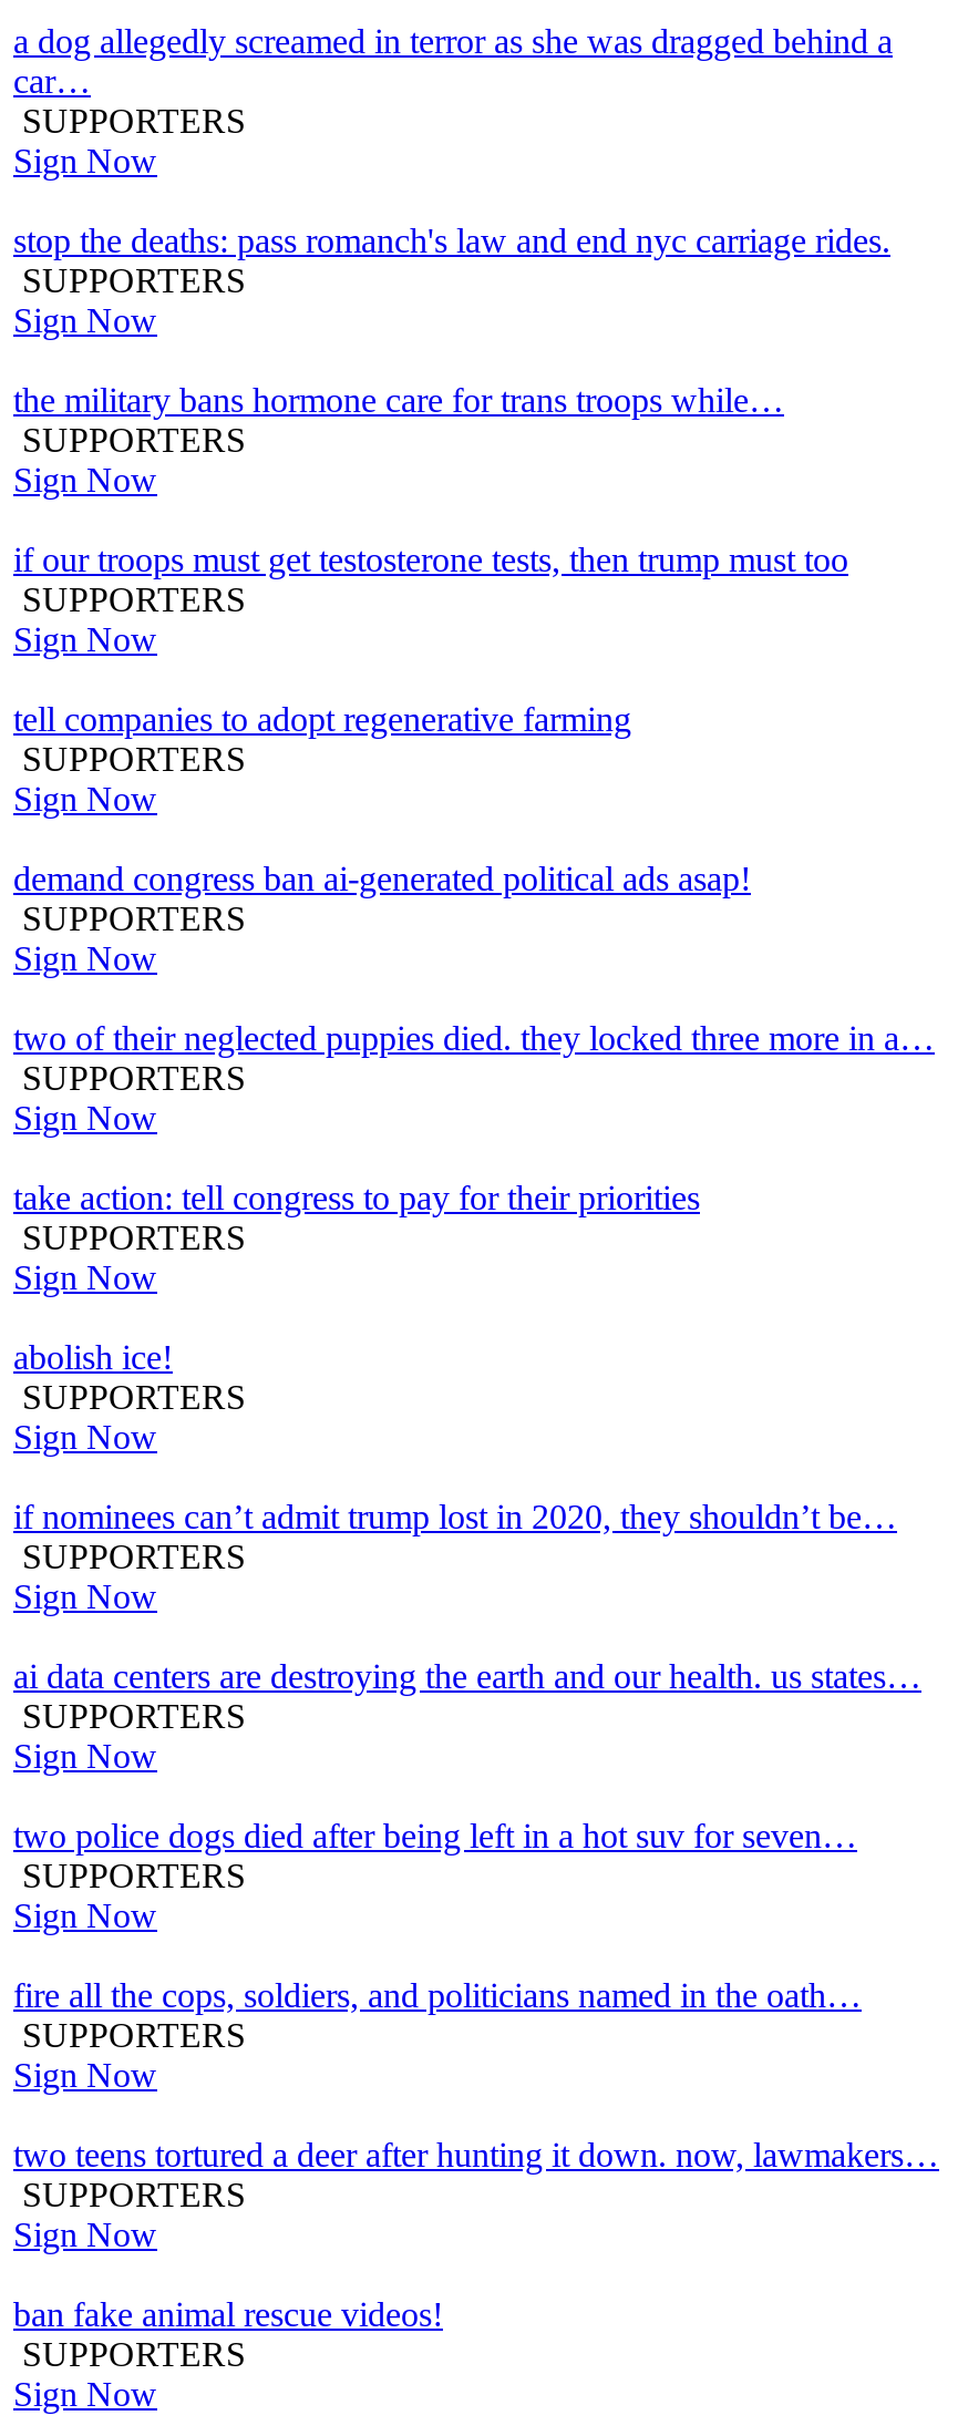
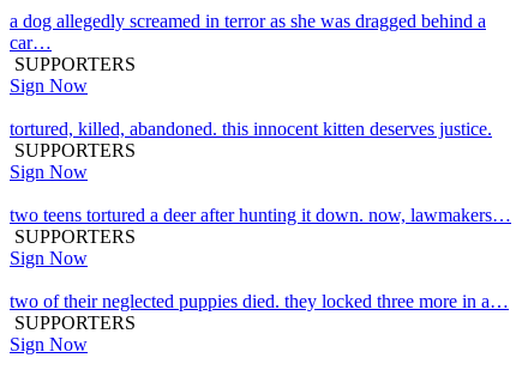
[13,222,921,2014] stop the deaths: pass romanch's law and end nyc carriage rides. | SUPPORTERS | Sign Now | the military bans hormone care for trans troops while… | SUPPORTERS | Sign Now | if our troops must get testosterone tests, then trump must too | SUPPORTERS | Sign Now | tell companies to adopt regenerative farming | SUPPORTERS | Sign Now | demand congress ban ai-generated political ads asap! | SUPPORTERS | Sign Now | SUPPORTERS | Sign Now | take action: tell congress to pay for their priorities | SUPPORTERS | Sign Now | abolish ice! | SUPPORTERS | Sign Now | if nominees can’t admit trump lost in 2020, they shouldn’t be… | SUPPORTERS | Sign Now | ai data centers are destroying the earth and our health. us states… | SUPPORTERS | Sign Now | two police dogs died after being left in a hot suv for seven… | SUPPORTERS | Sign Now | fire all the cops, soldiers, and politicians named in the oath… -> [10,119,492,139] tortured, killed, abandoned. this innocent kitten deserves justice.
moved [13,1019,935,1057] -> [10,291,509,311]: two of their neglected puppies died. they locked three more in a…
[13,2295,443,2333] ban fake animal rescue videos! -> none

